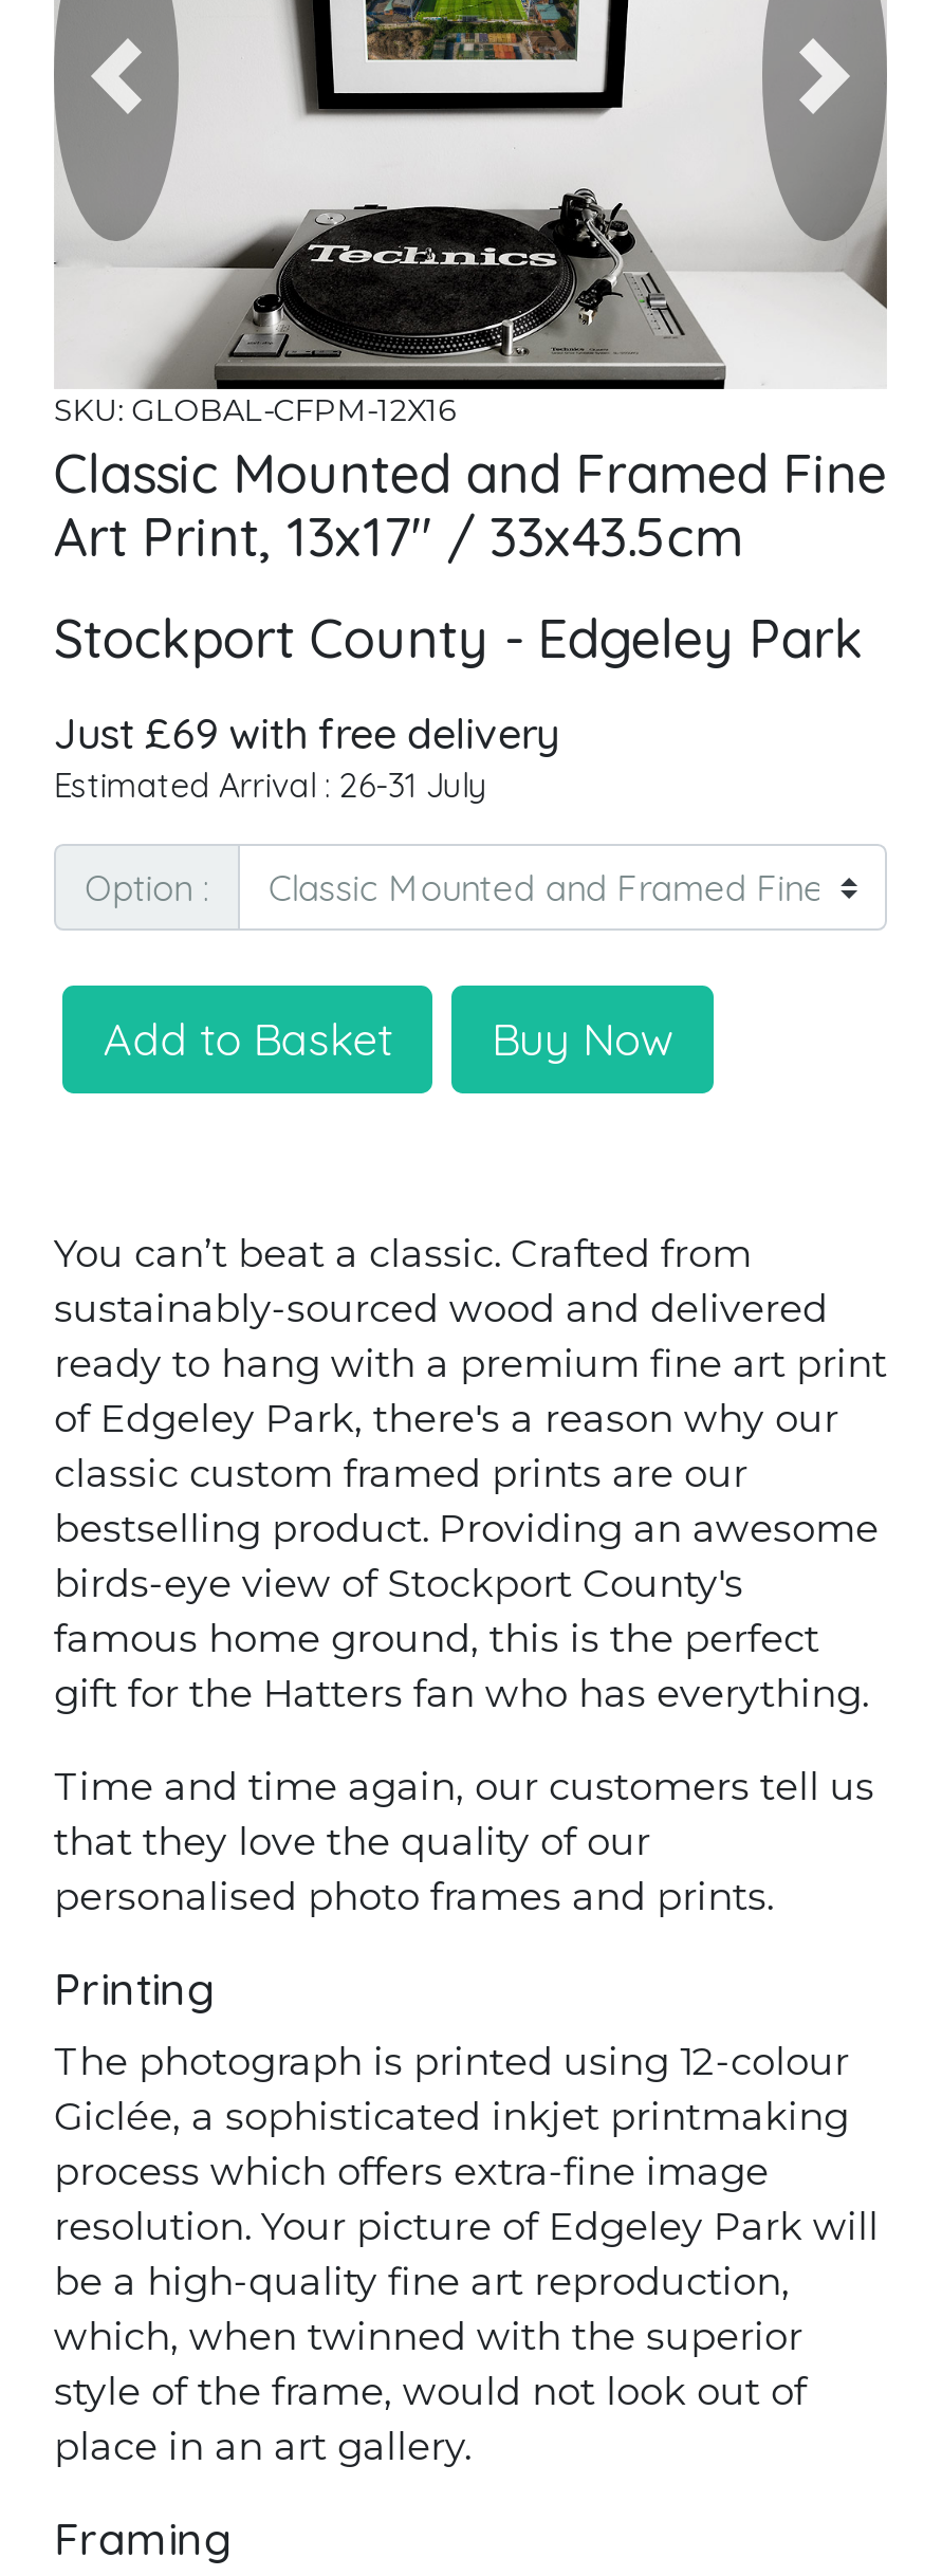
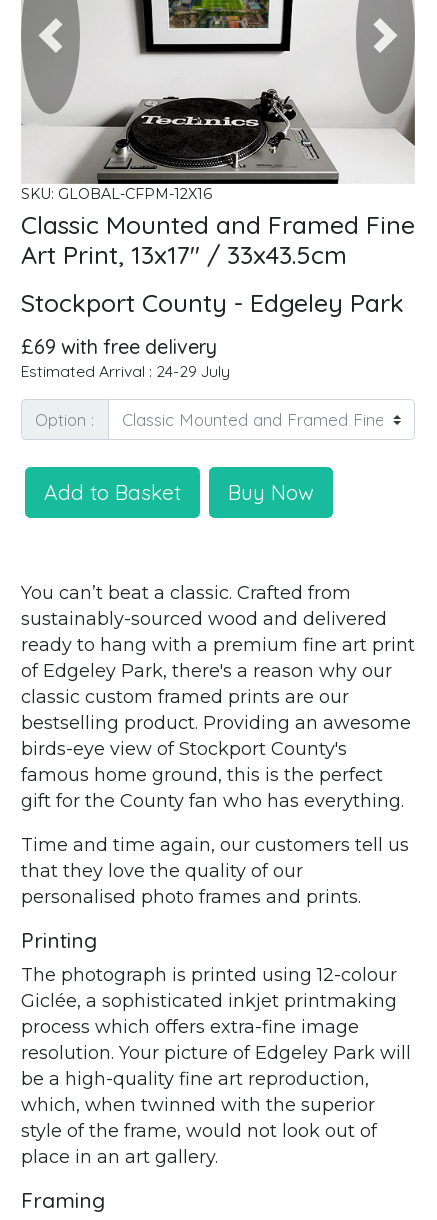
[54,707,559,806] Just £69 with free delivery | Estimated Arrival : 26-31 July -> [21,334,230,381] £69 with free delivery | Estimated Arrival : 24-29 July
[54,1671,868,1716] gift for the Hatters fan who has everything. -> [21,790,404,811] gift for the County fan who has everything.

